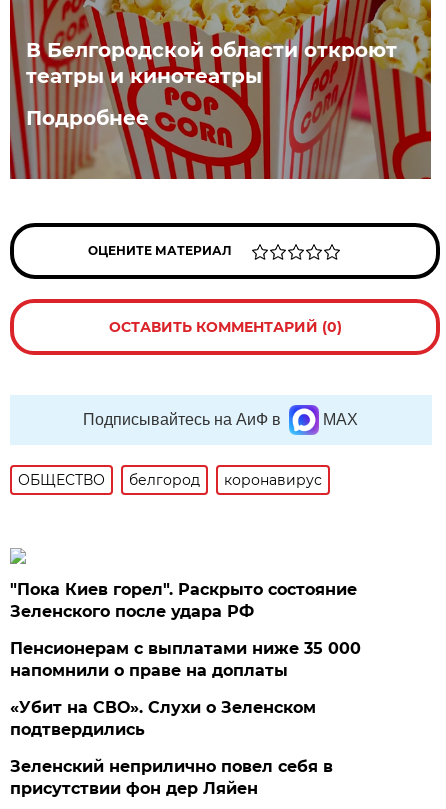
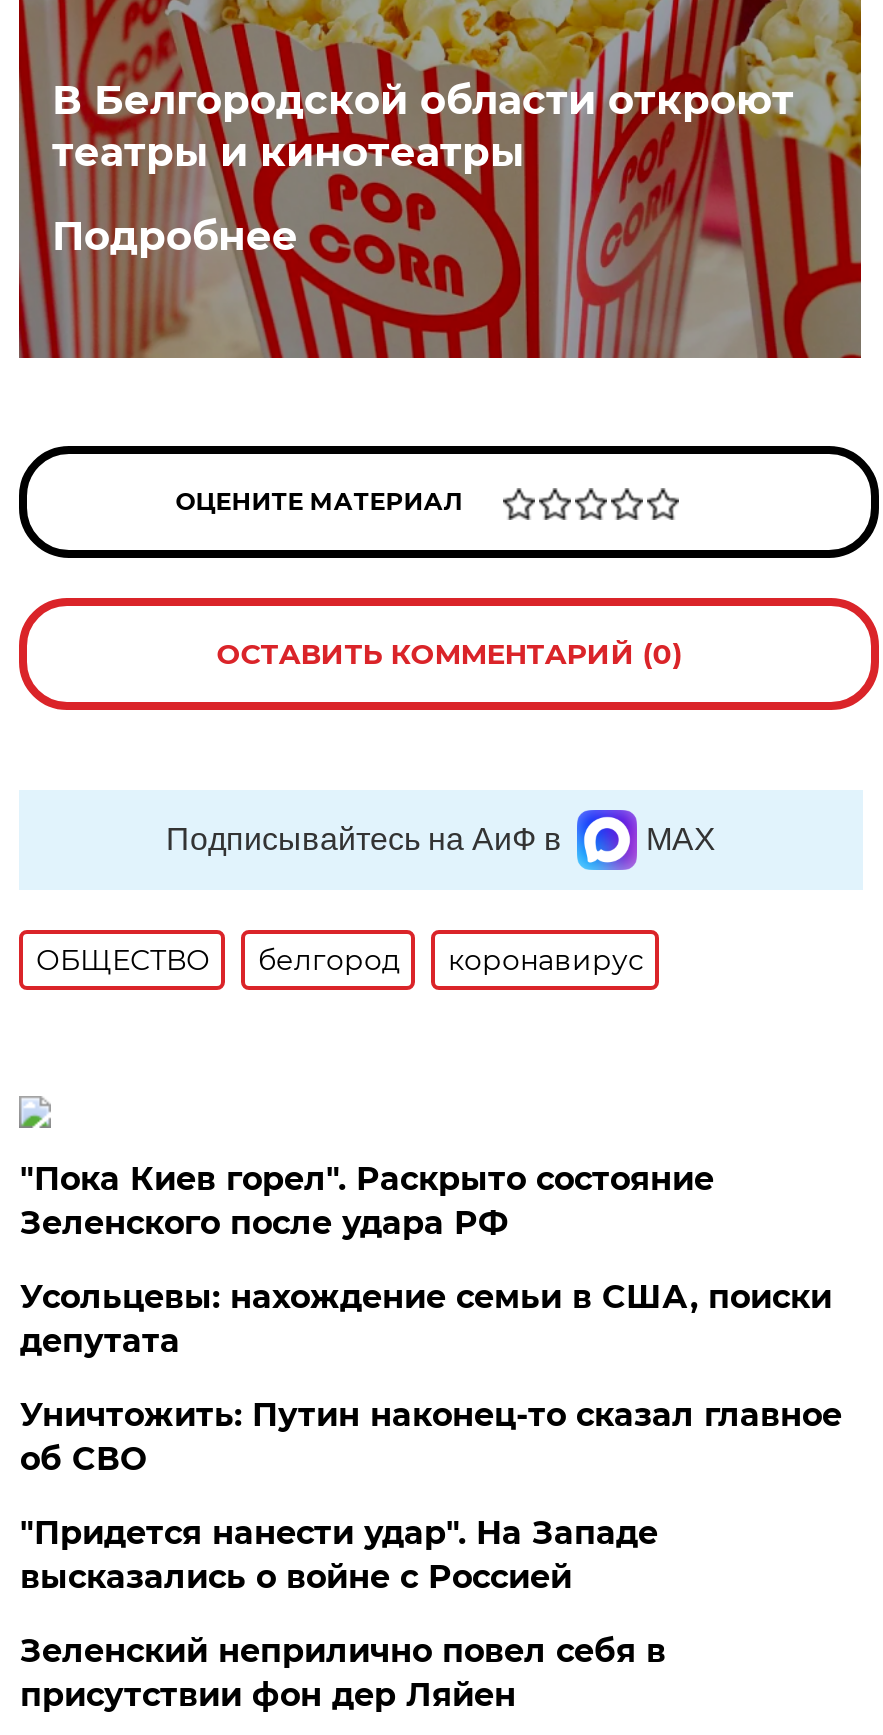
[10,639,361,739] Пенсионерам с выплатами ниже 35 000 | напомнили о праве на доплаты | «Убит на СВО». Слухи о Зеленском | подтвердились -> [20,1278,842,1596] Усольцевы: нахождение семьи в США, поиски | депутата | Уничтожить: Путин наконец-то сказал главное | об СВО | "Придется нанести удар". На Западе | высказались о войне с Россией

